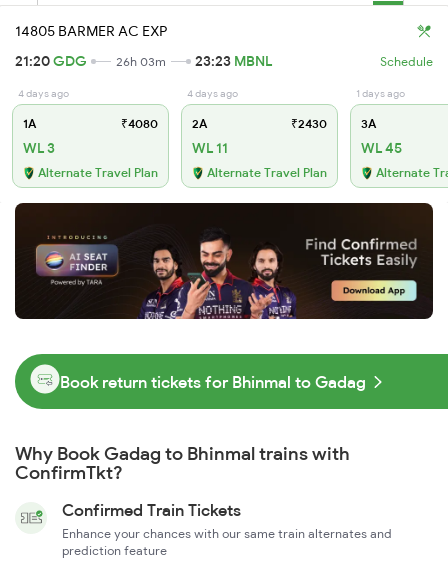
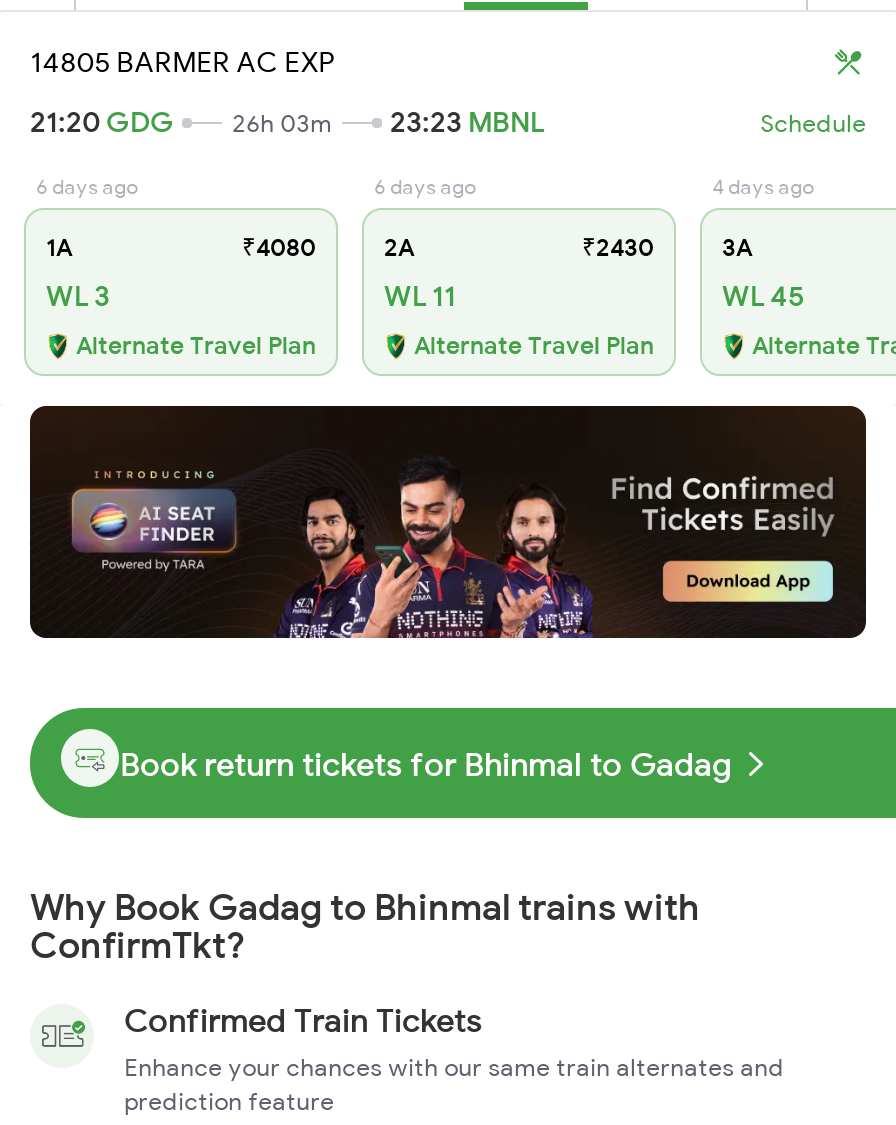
[18,87,69,100] 4 days ago -> [36,174,138,200] 6 days ago
[187,87,238,100] 4 days ago -> [374,174,476,200] 6 days ago
[356,87,405,100] 1 days ago -> [712,174,814,200] 4 days ago

